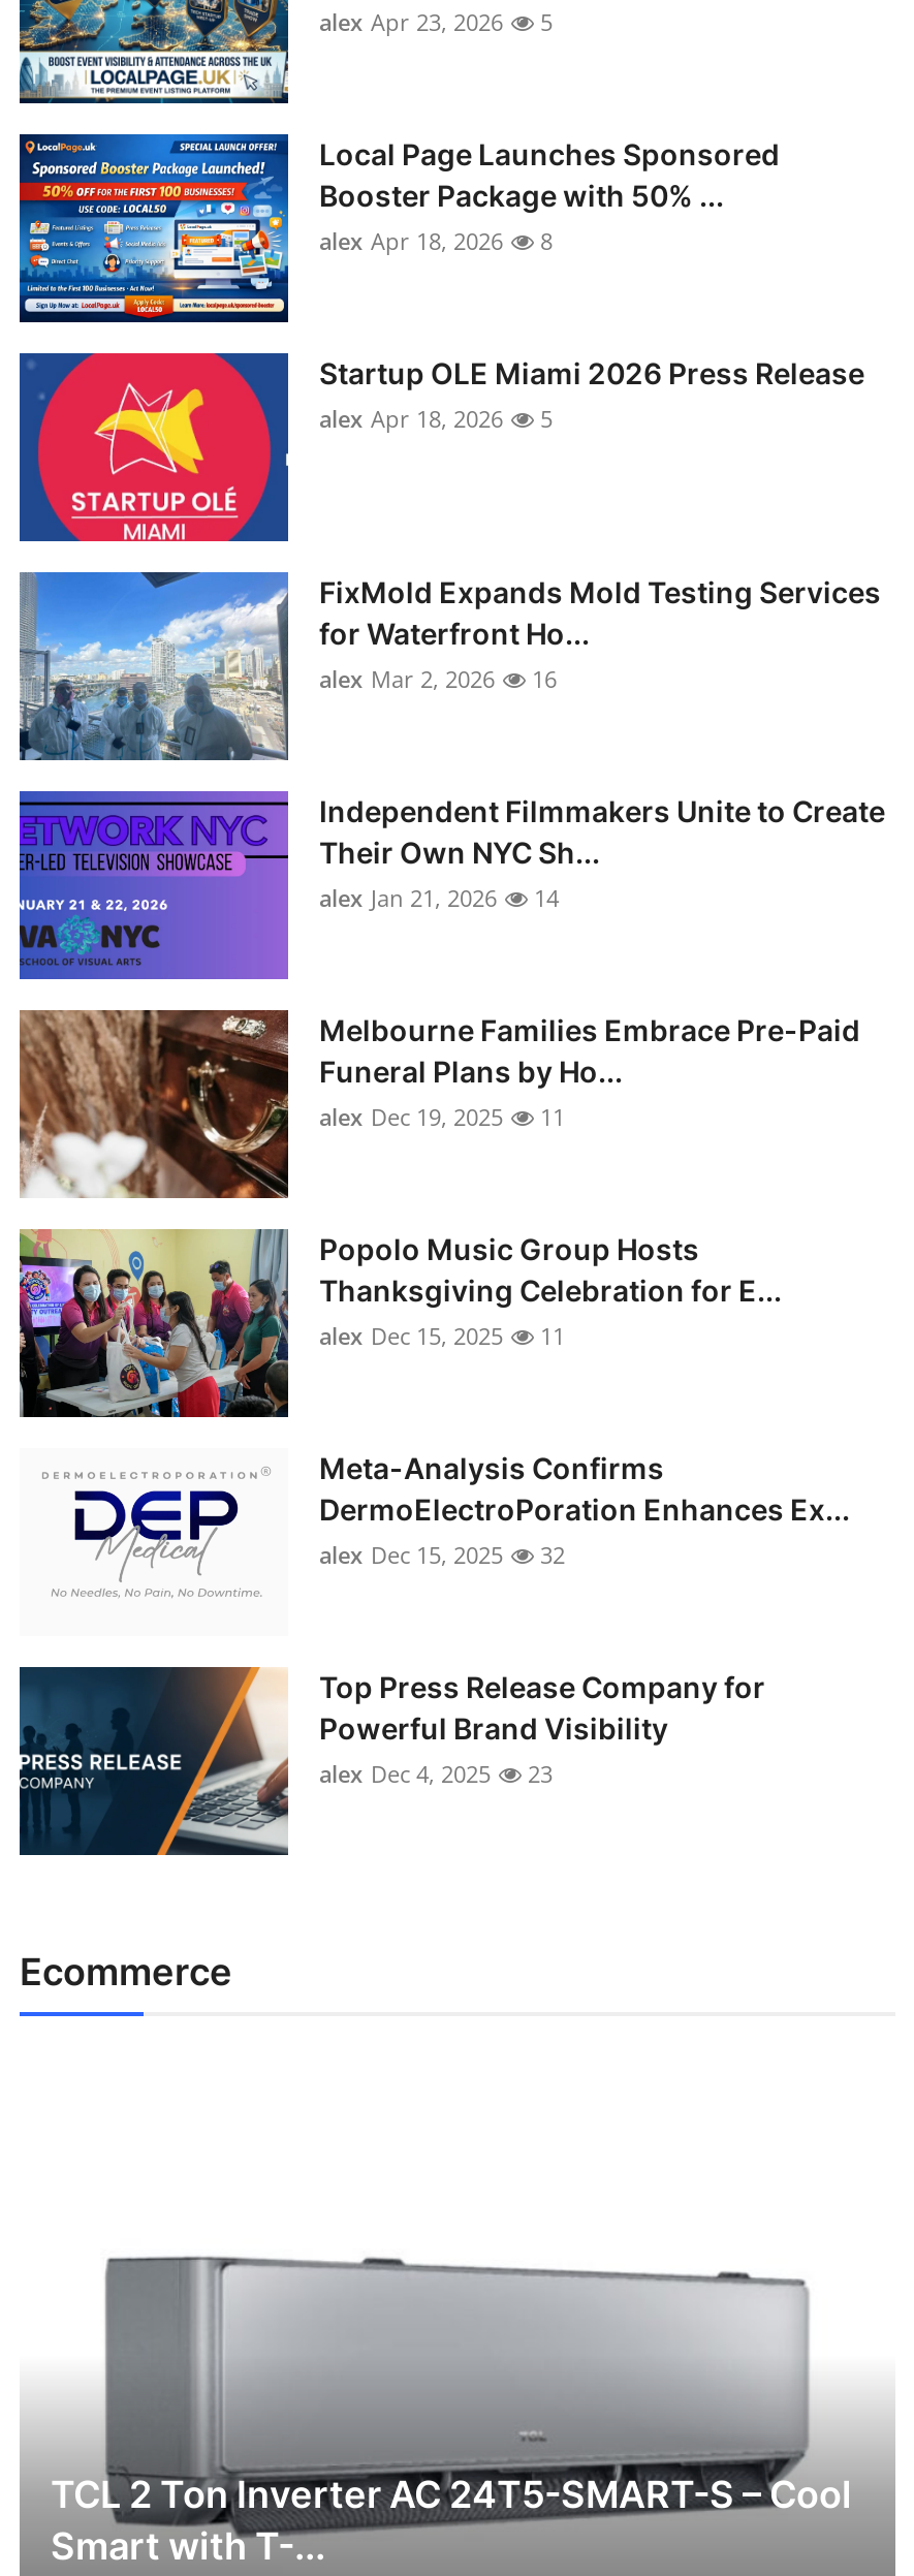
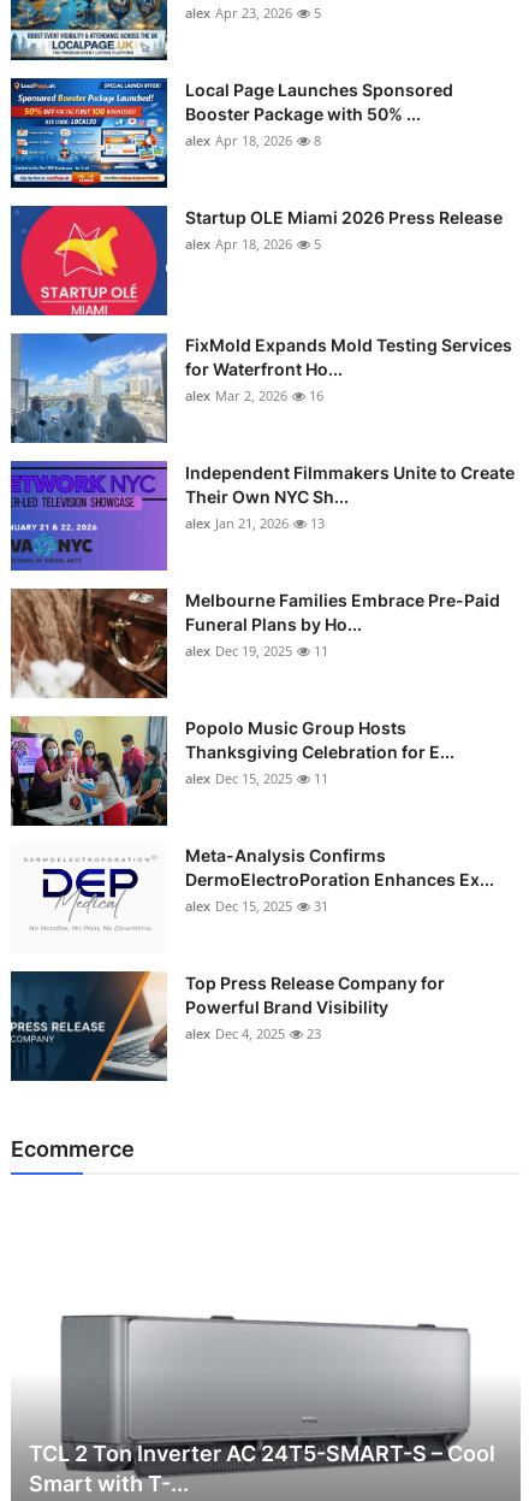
[319,882,559,913] alex Jan 21, 2026 14 -> [185,514,325,532] alex Jan 21, 2026 13
[319,1539,565,1570] alex Dec 15, 2025 32 -> [185,897,328,915] alex Dec 15, 2025 31

